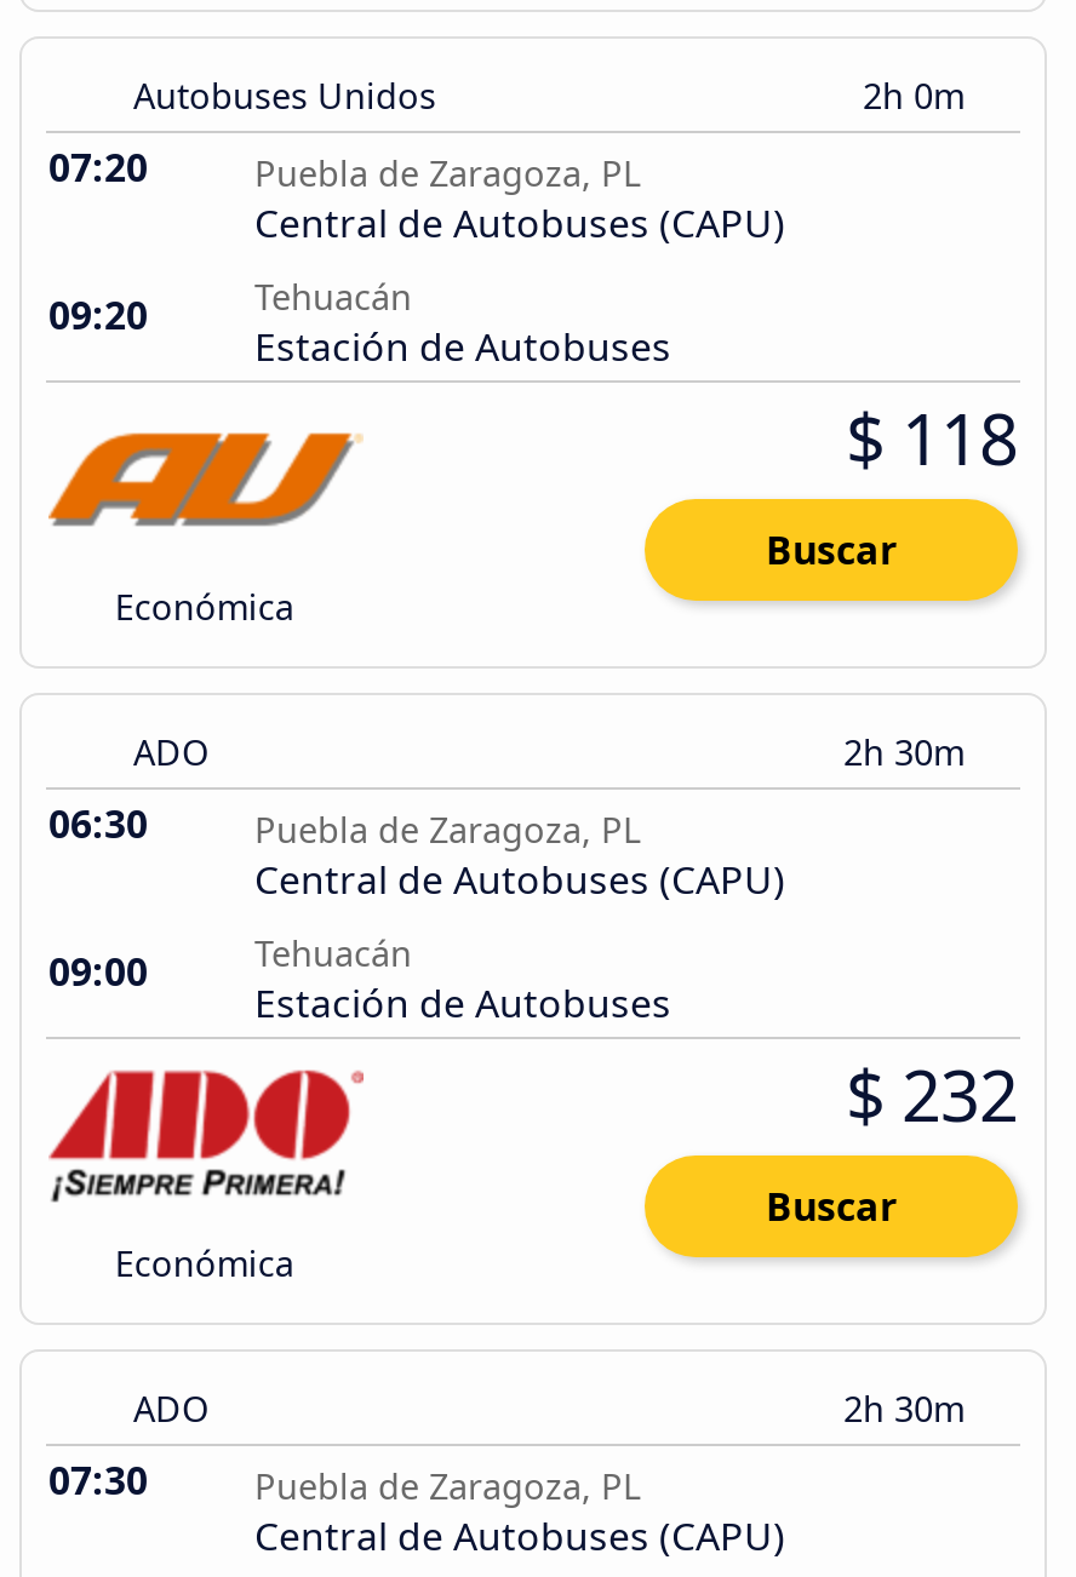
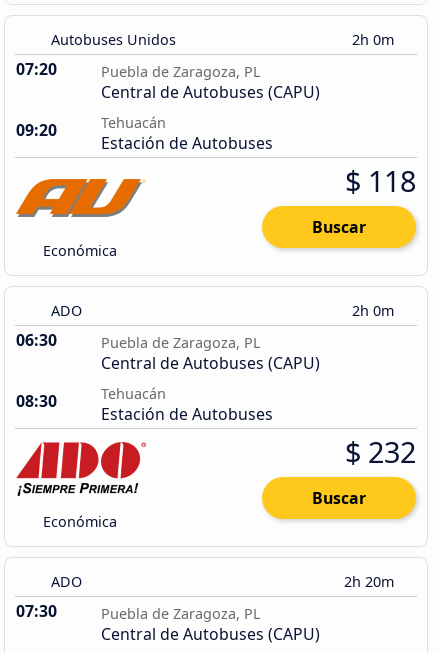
[843,730,974,776] 2h 30m -> [352,301,398,320] 2h 0m
[48,945,148,999] 09:00 -> [16,390,57,412] 08:30
[843,1386,974,1432] 2h 30m -> [344,572,398,591] 2h 20m

